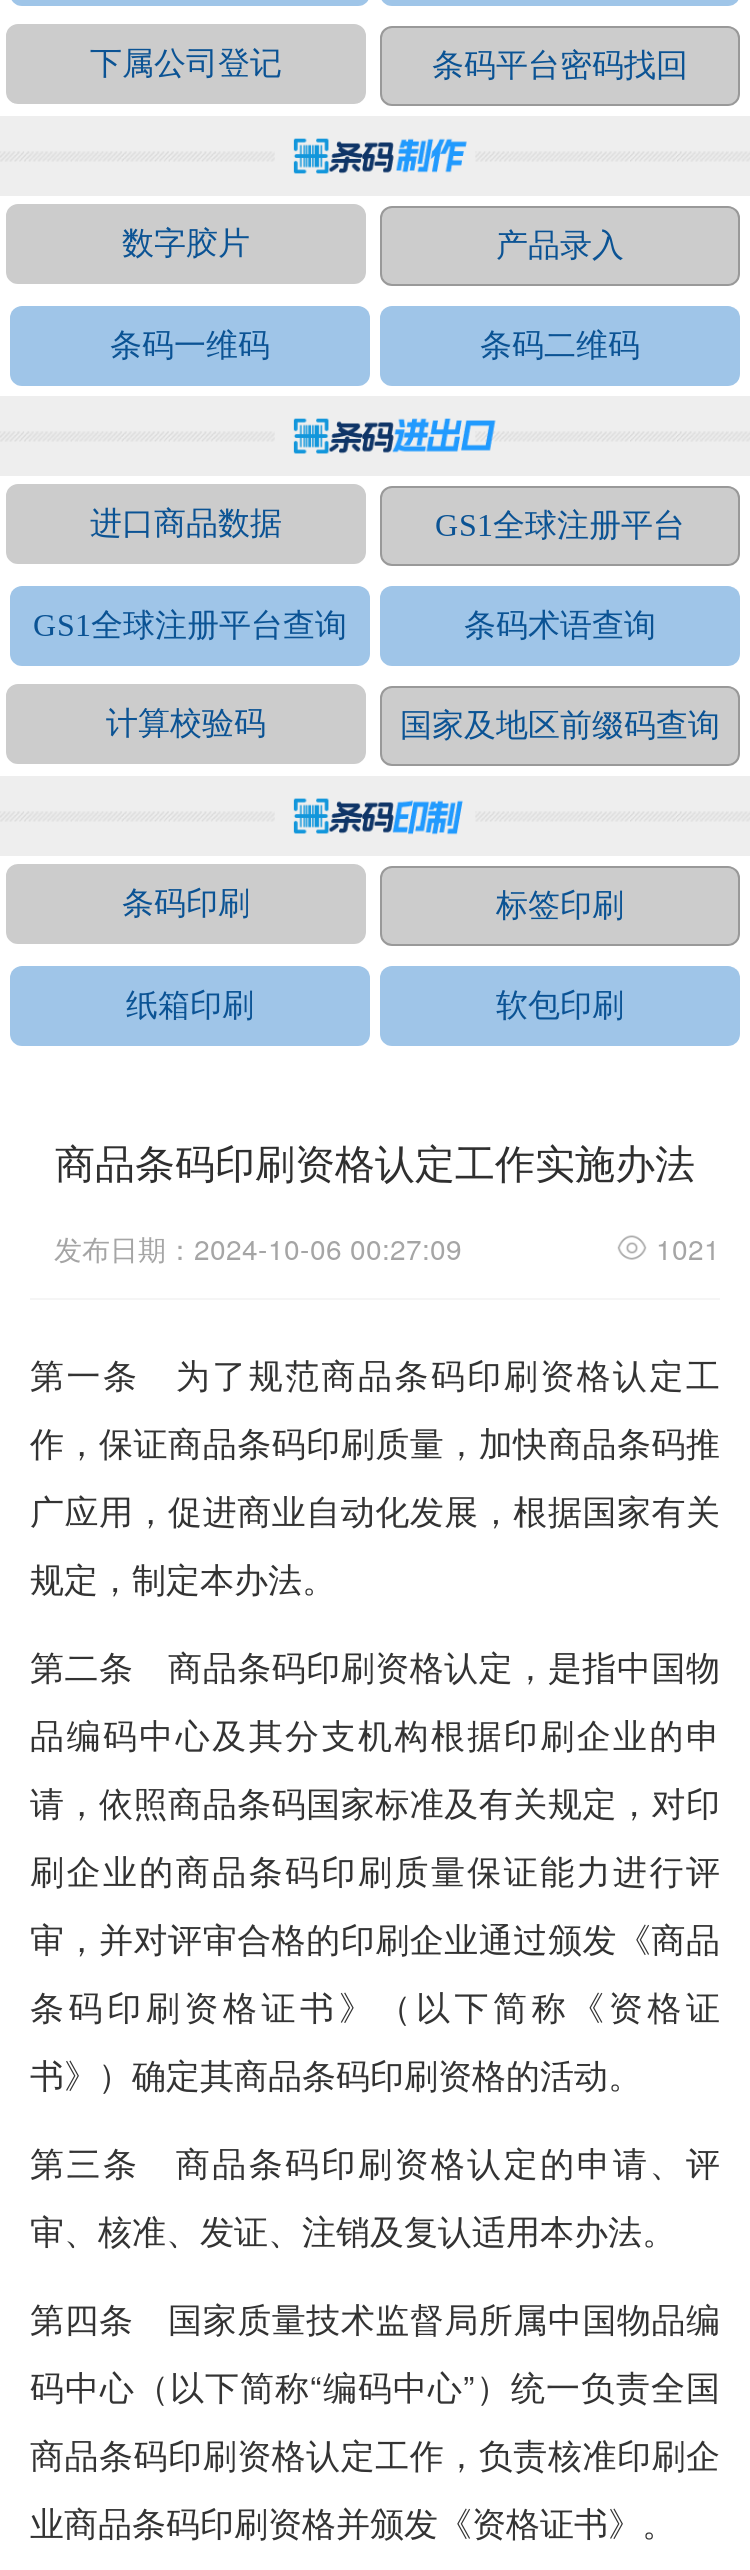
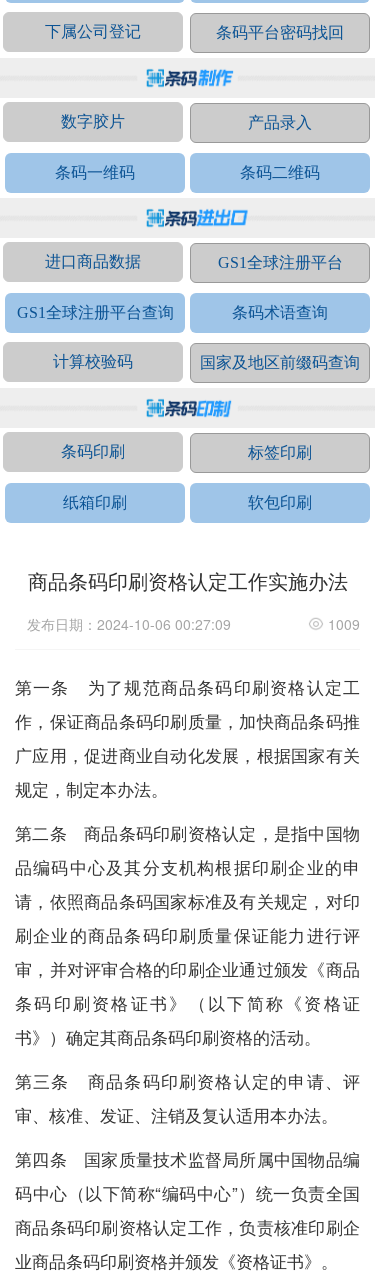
[656,1228,720,1268] 1021 -> [328,614,360,634] 1009

